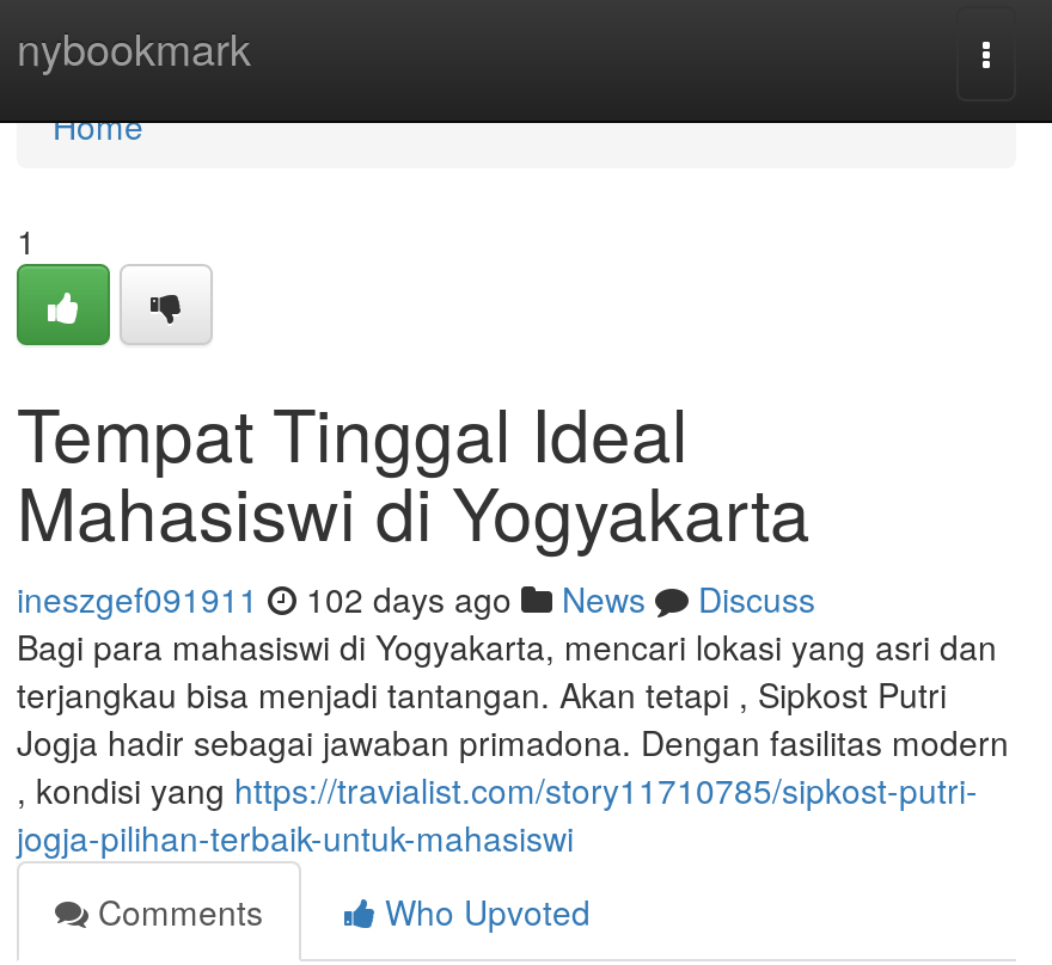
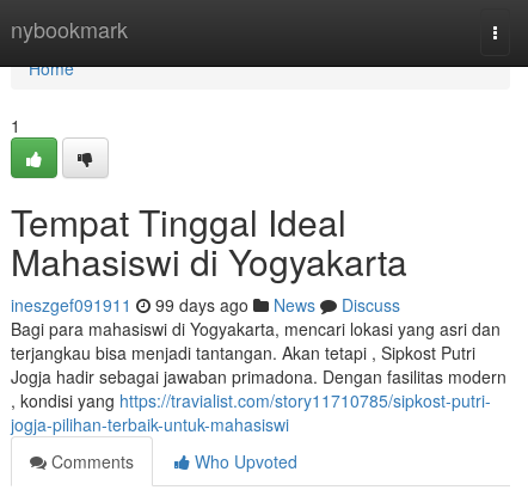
[17,574,815,622] ineszgef091911 102 days ago News Discuss -> [11,293,400,317] ineszgef091911 99 days ago News Discuss

